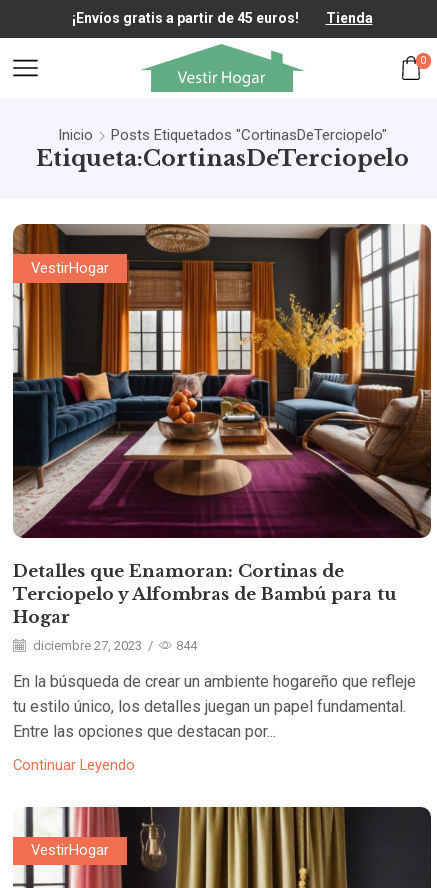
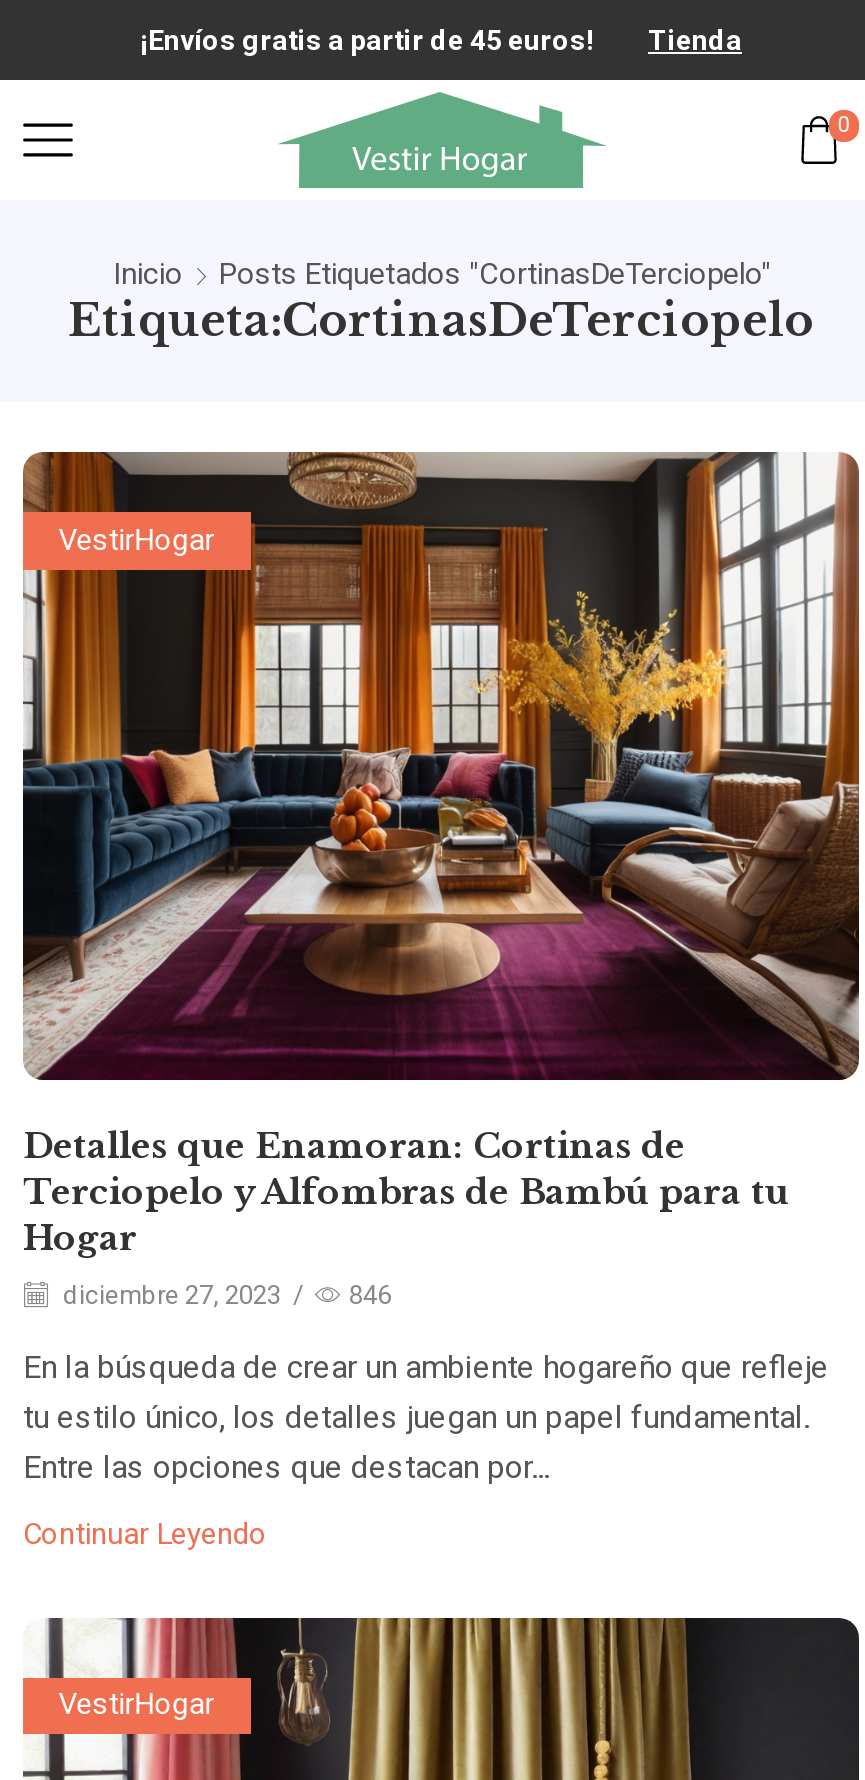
[30,638,197,653] diciembre 27, 2023 / 844 -> [57,1280,391,1310] diciembre 27, 2023 / 846

